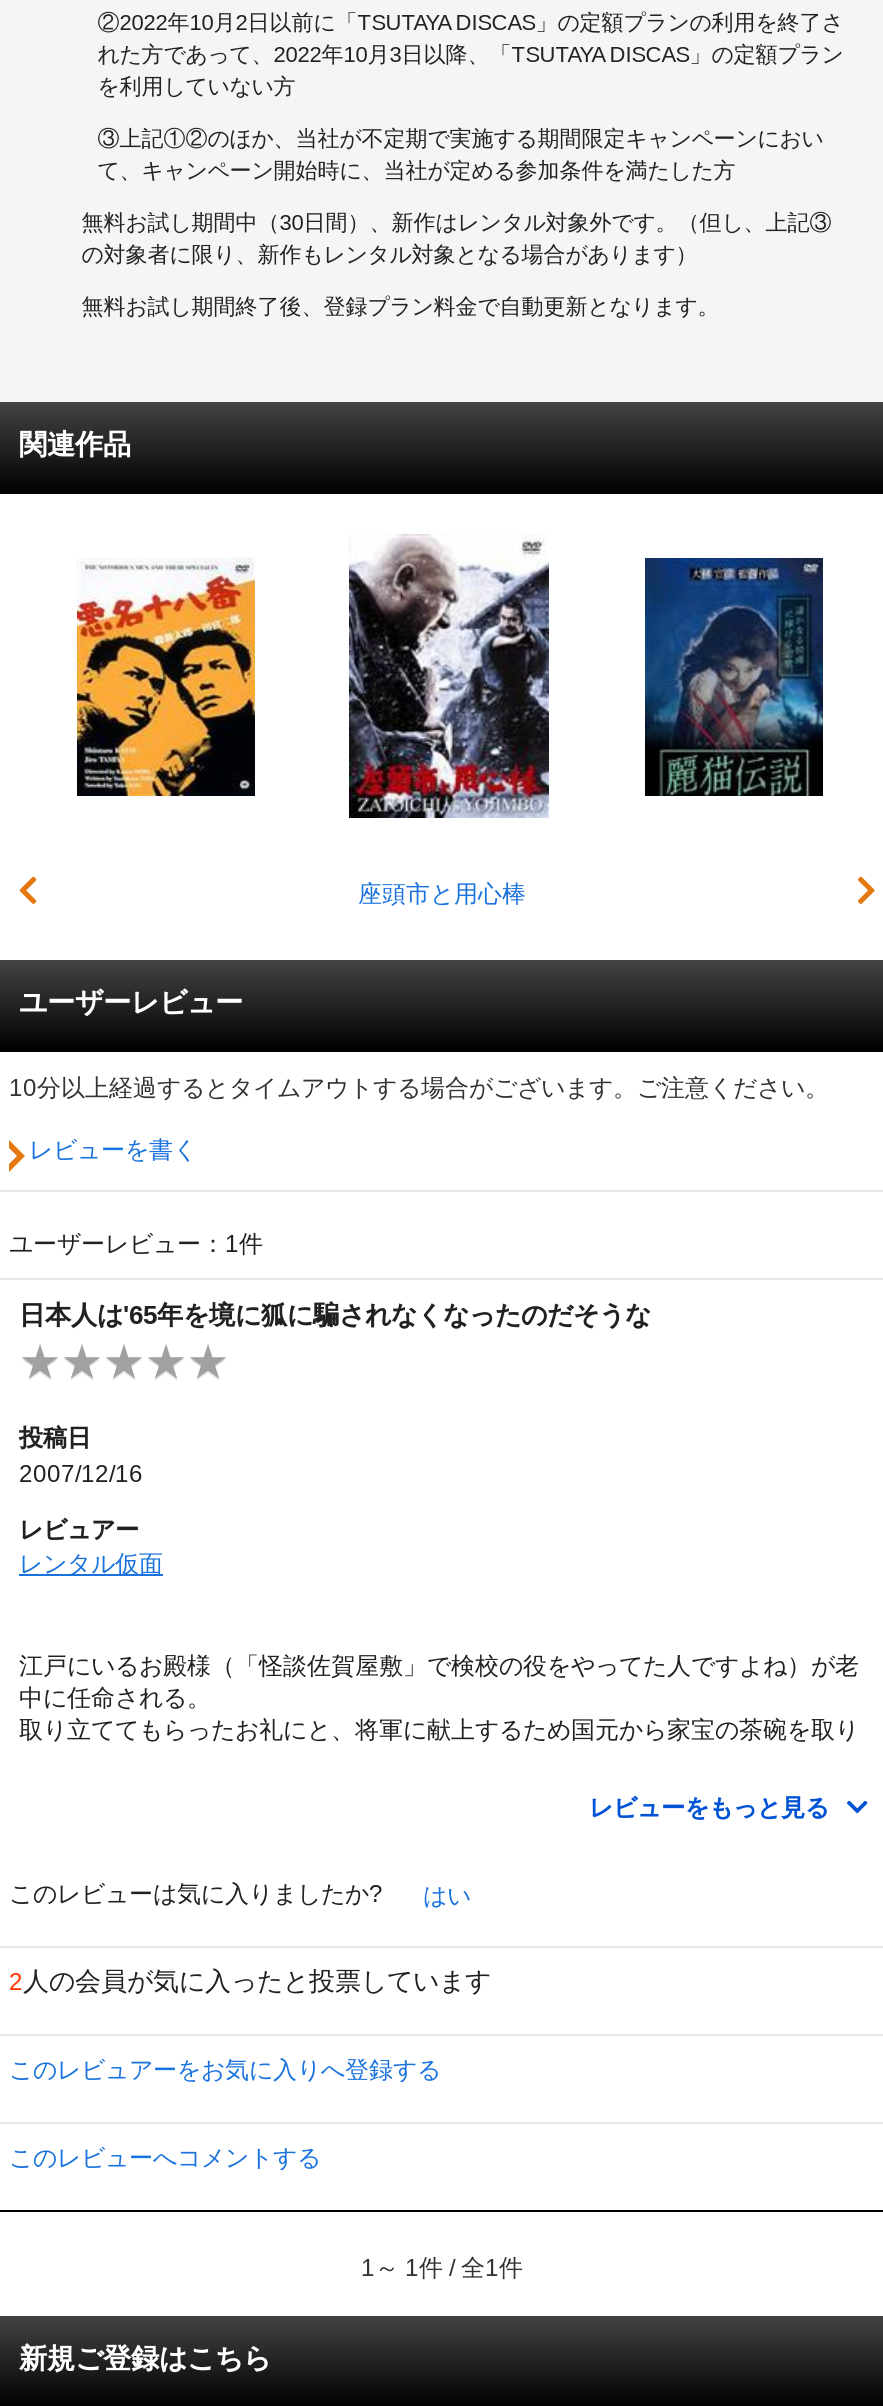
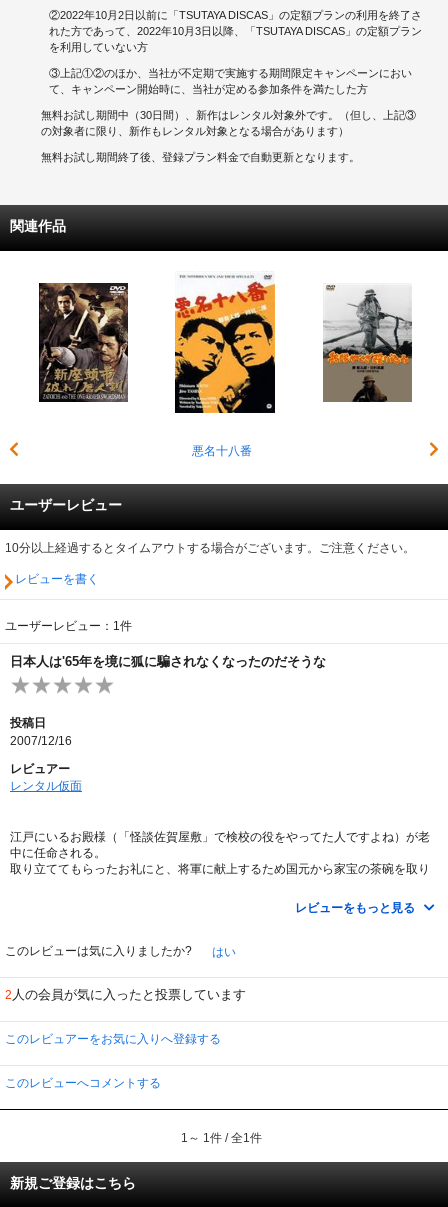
[347,544,551,907] [image] | 座頭市と用心棒 -> [174,275,276,458] [image] | 悪名十八番
[75,558,257,798] [image] -> [38,282,129,403] [image]
[643,556,825,798] [image] -> [322,283,413,403] [image]

